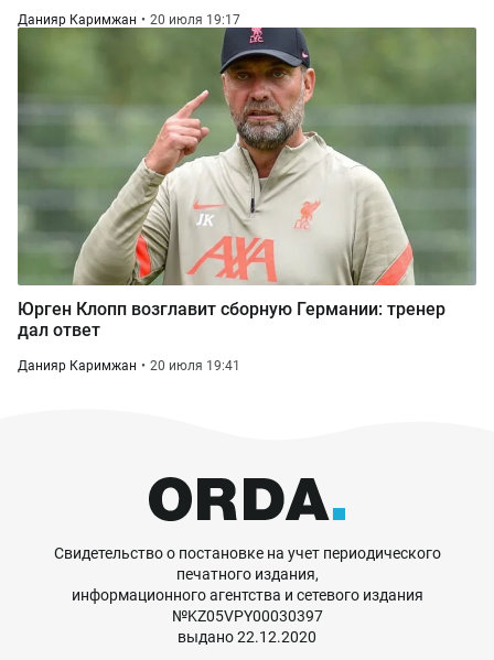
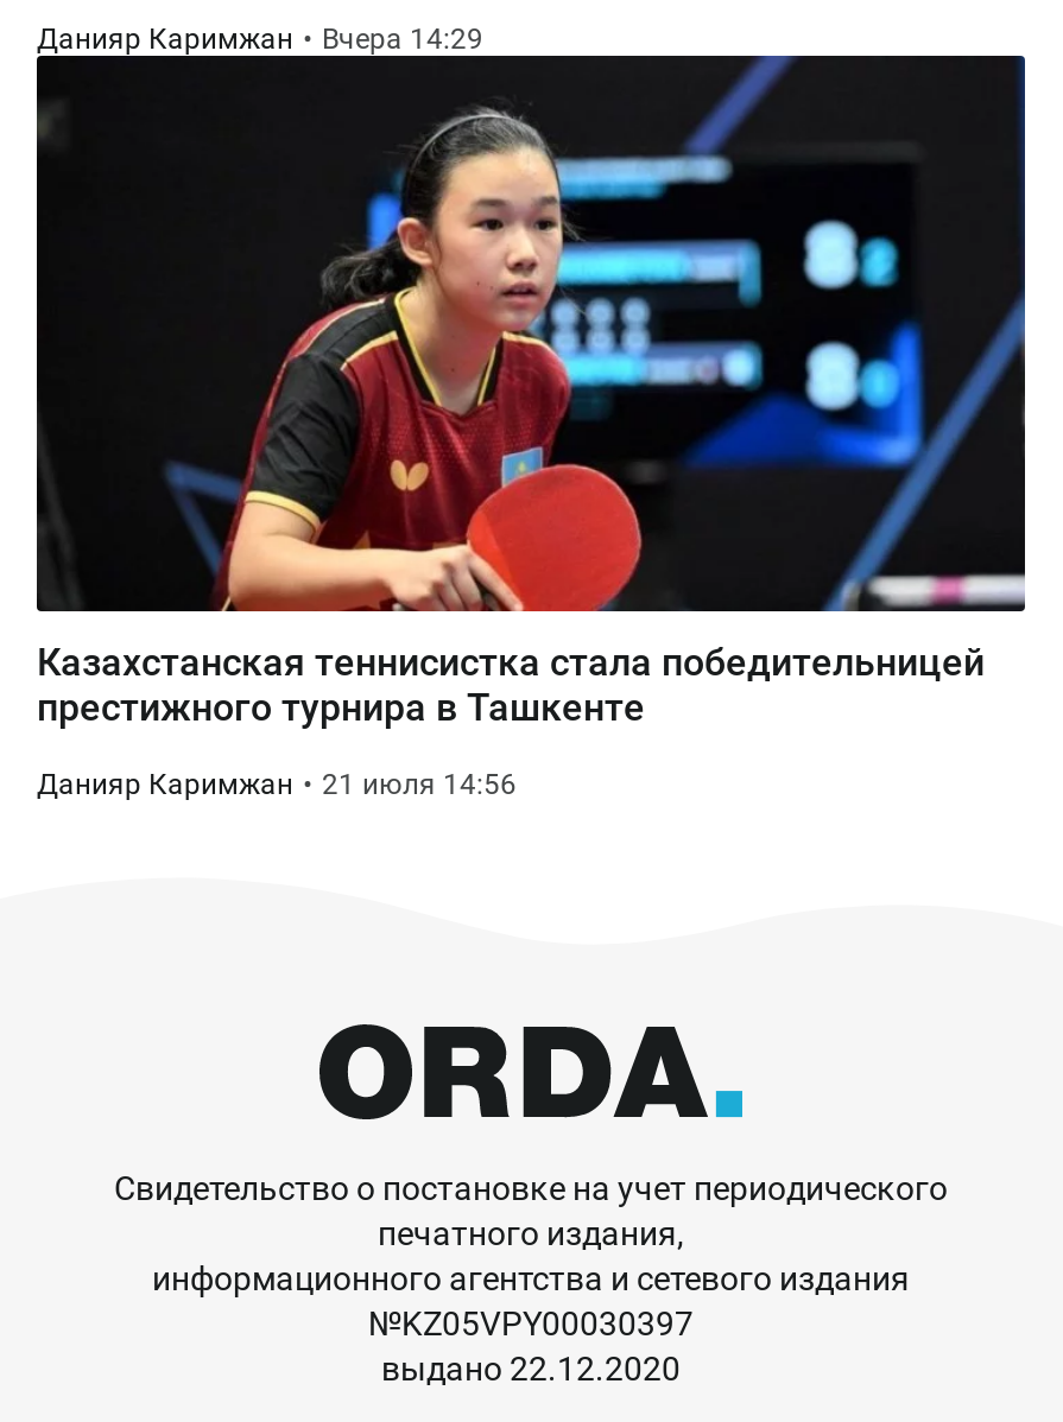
[17,12,477,286] [image] | Данияр Каримжан 20 июля 19:17 -> [34,23,1025,614] [image] | Данияр Каримжан Вчера 14:29
[18,299,445,340] Юрген Клопп возглавит сборную Германии: тренер | дал ответ -> [37,640,985,730] Казахстанская теннисистка стала победительницей | престижного турнира в Ташкенте
[18,358,240,374] Данияр Каримжан 20 июля 19:41 -> [37,768,517,801] Данияр Каримжан 21 июля 14:56

